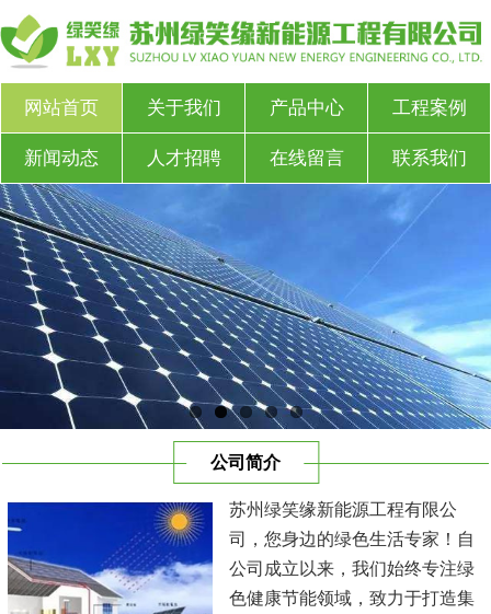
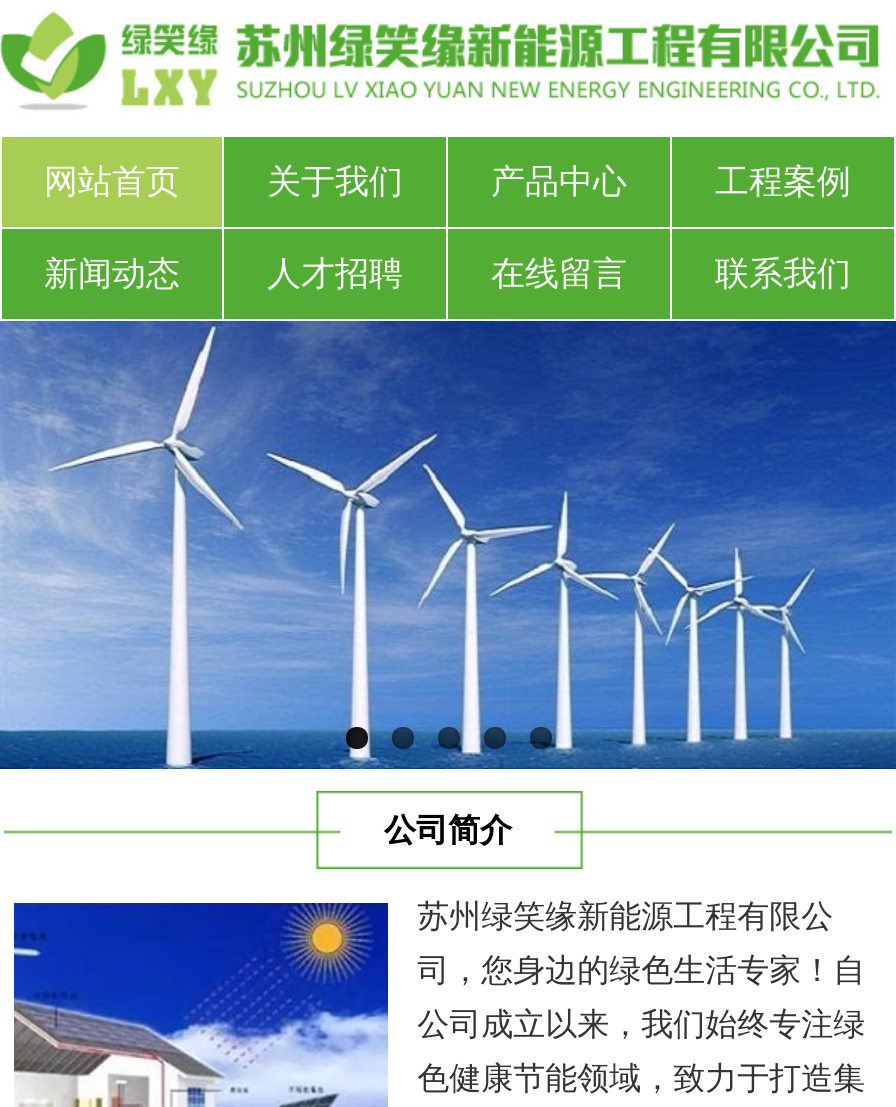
[3,183,488,430] [image] -> [6,319,890,771] [image]

